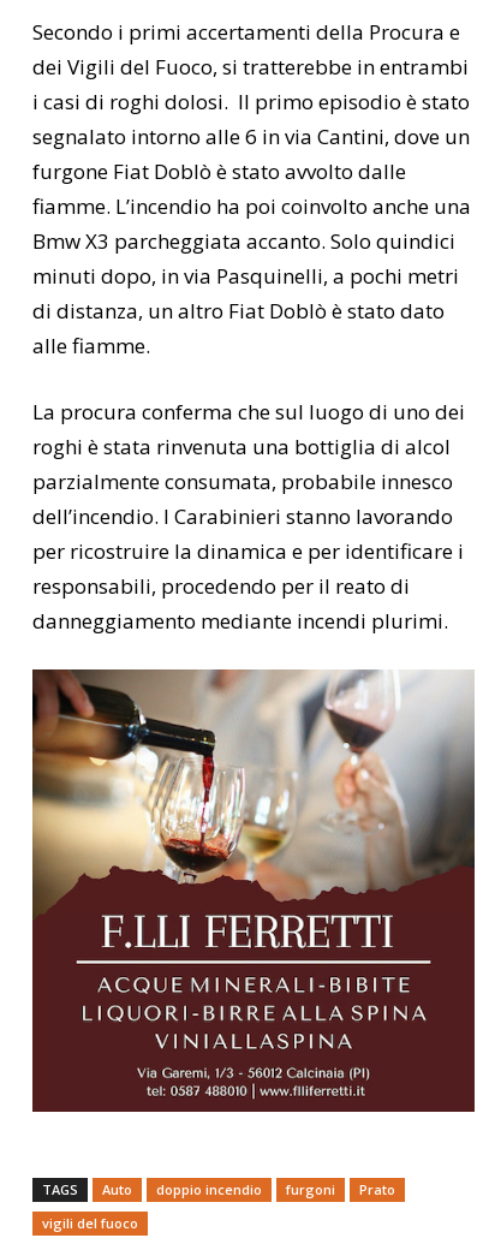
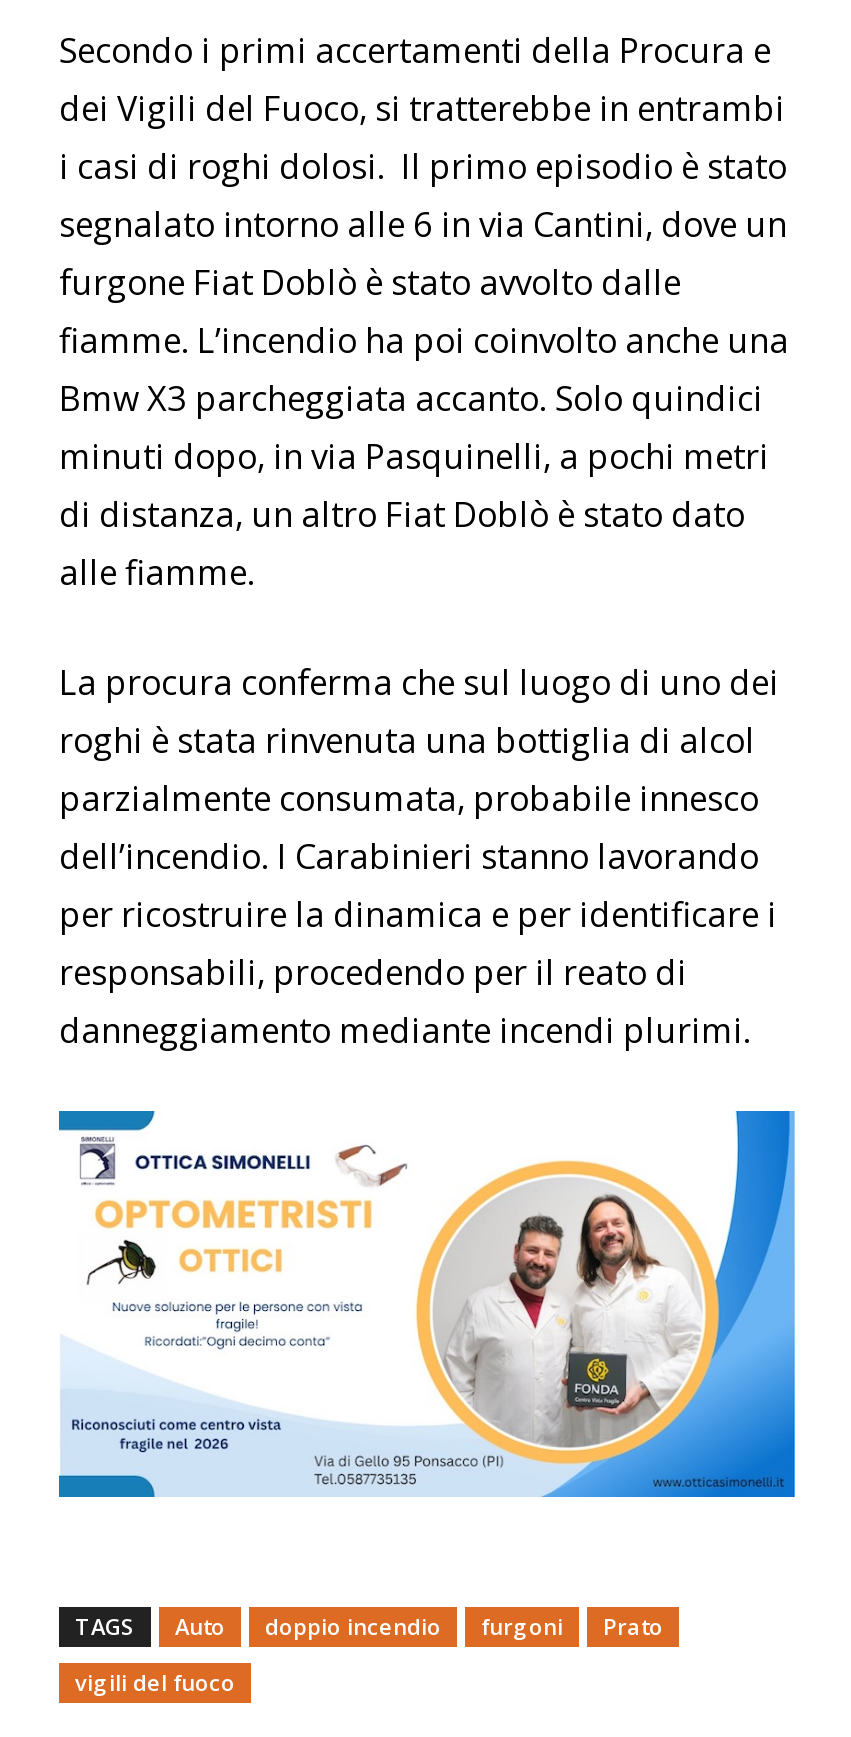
[31,668,476,1113] [image] -> [57,1109,797,1499] [image]

